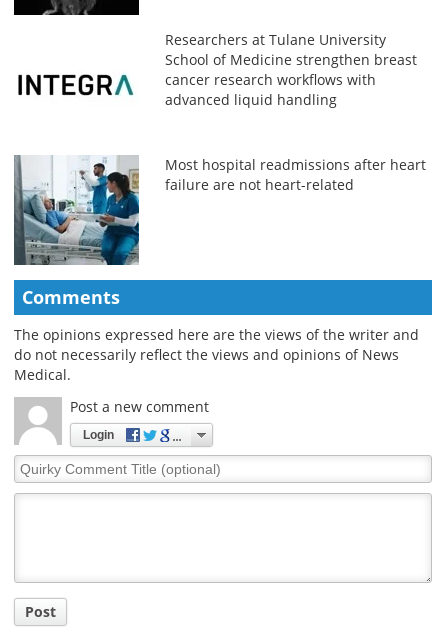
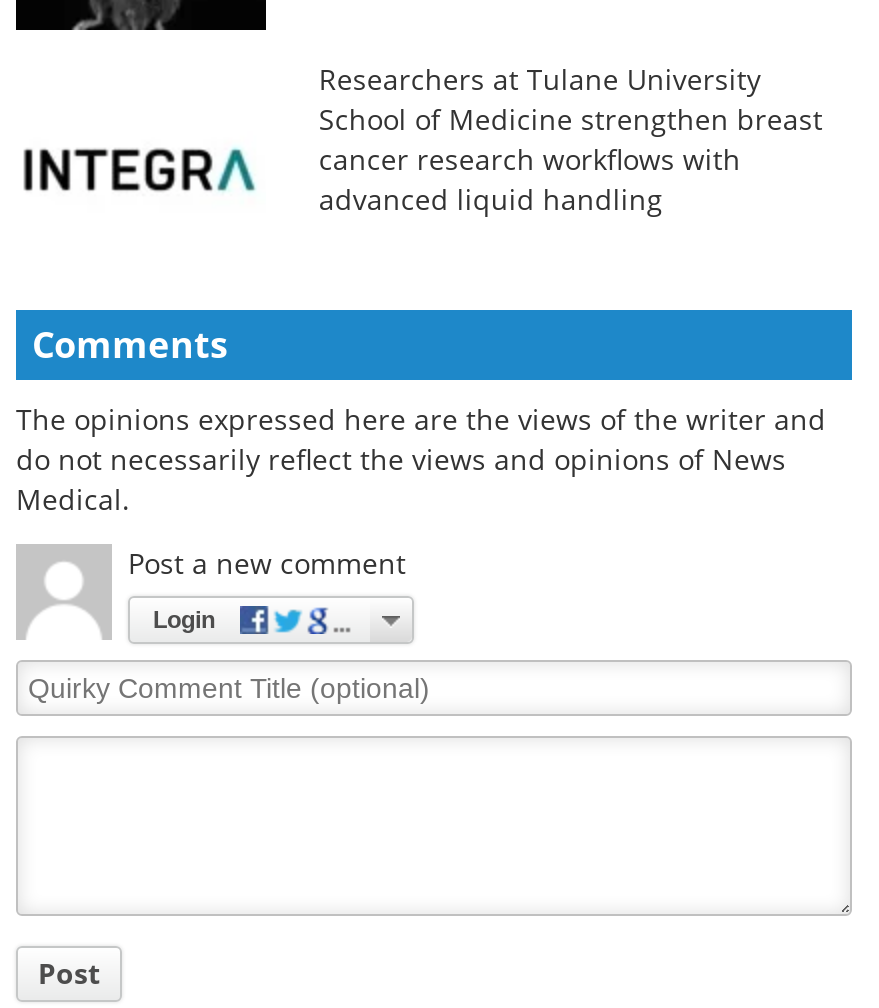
[13,155,426,266] [image] | Most hospital readmissions after heart | failure are not heart-related -> none

